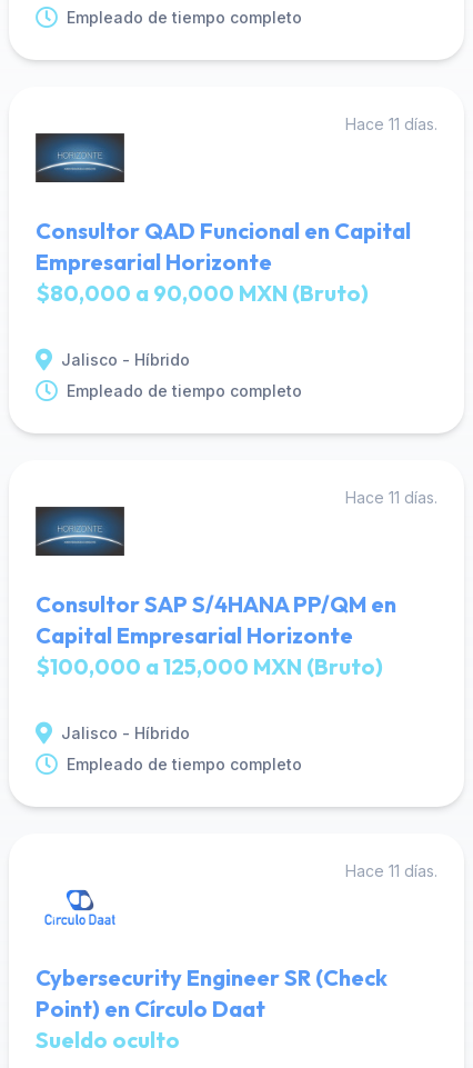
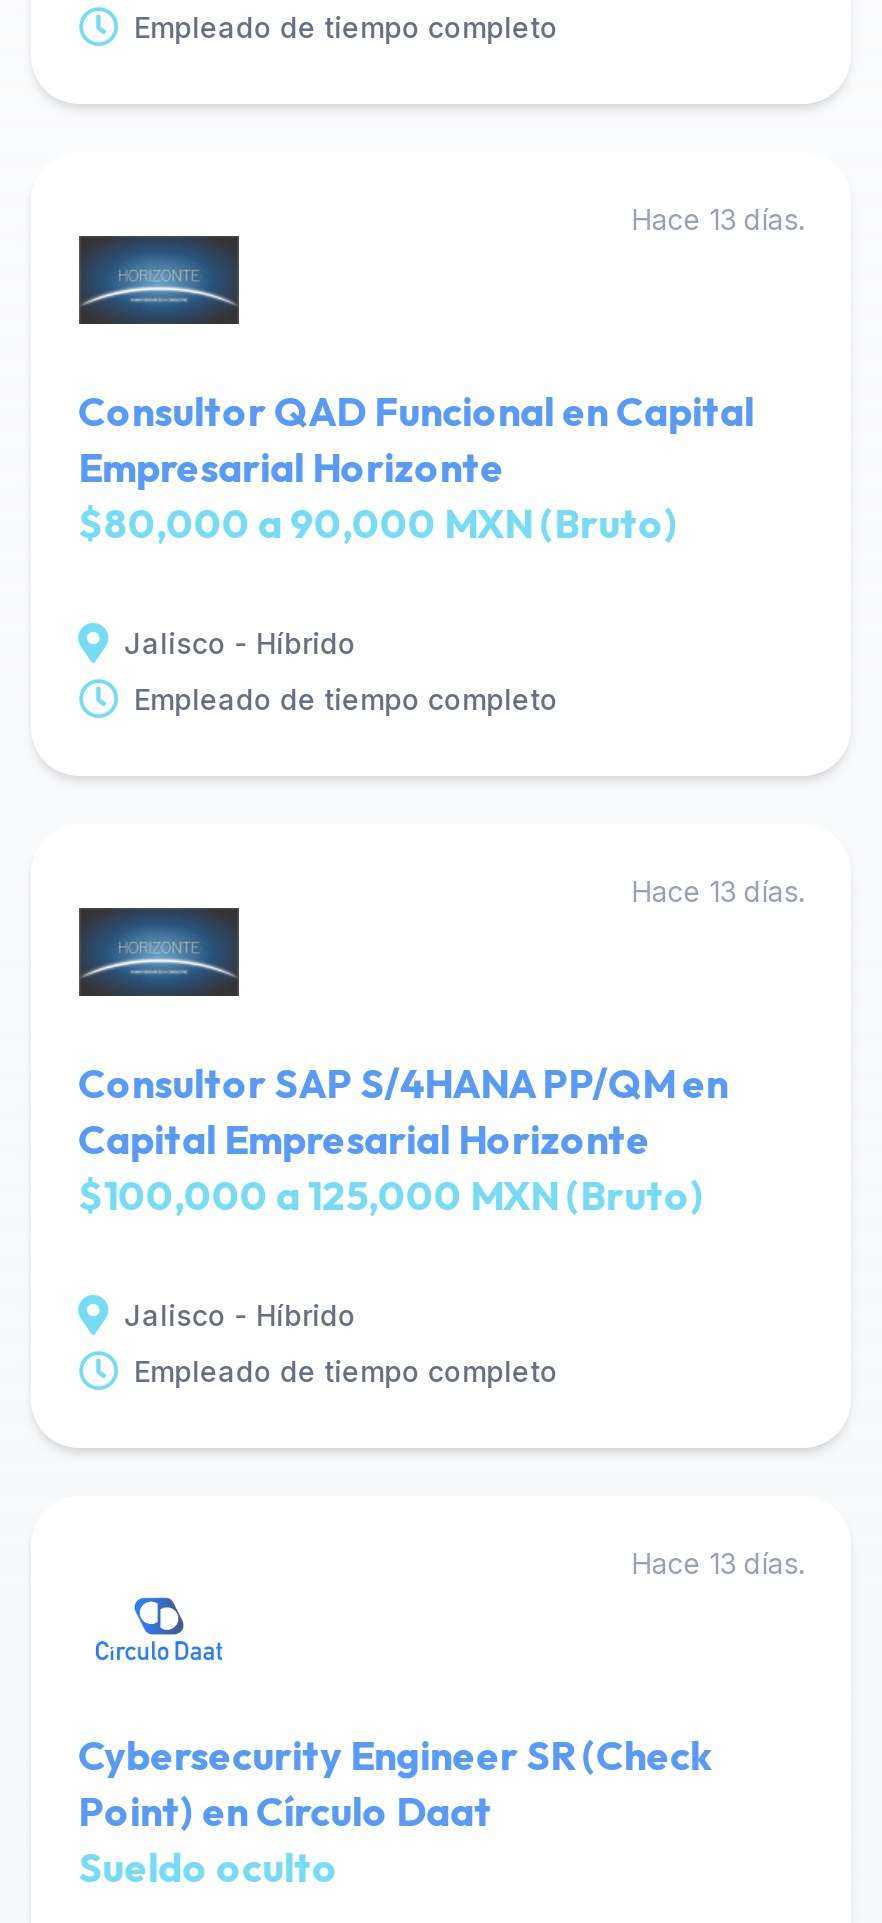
[346,114,438,133] Hace 11 días. -> [632,202,804,236] Hace 13 días.
[346,488,438,507] Hace 11 días. -> [632,874,804,908] Hace 13 días.
[346,861,438,880] Hace 11 días. -> [632,1546,804,1580] Hace 13 días.

